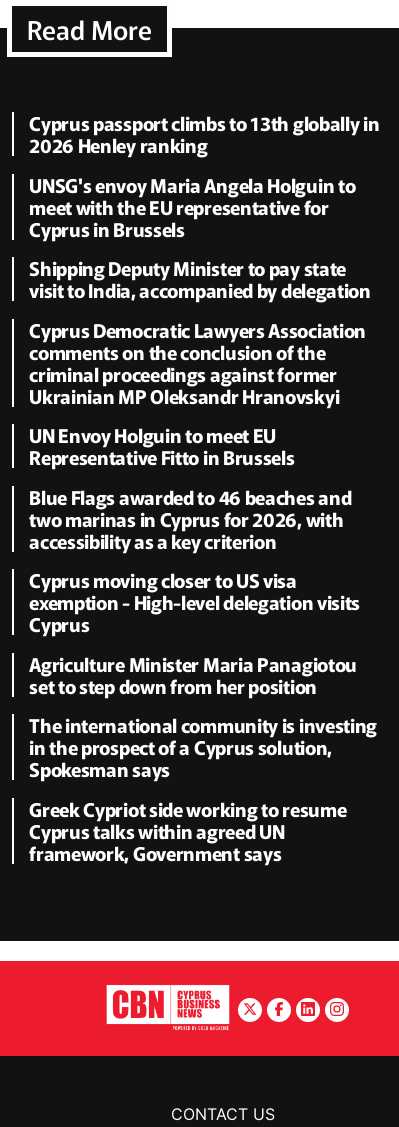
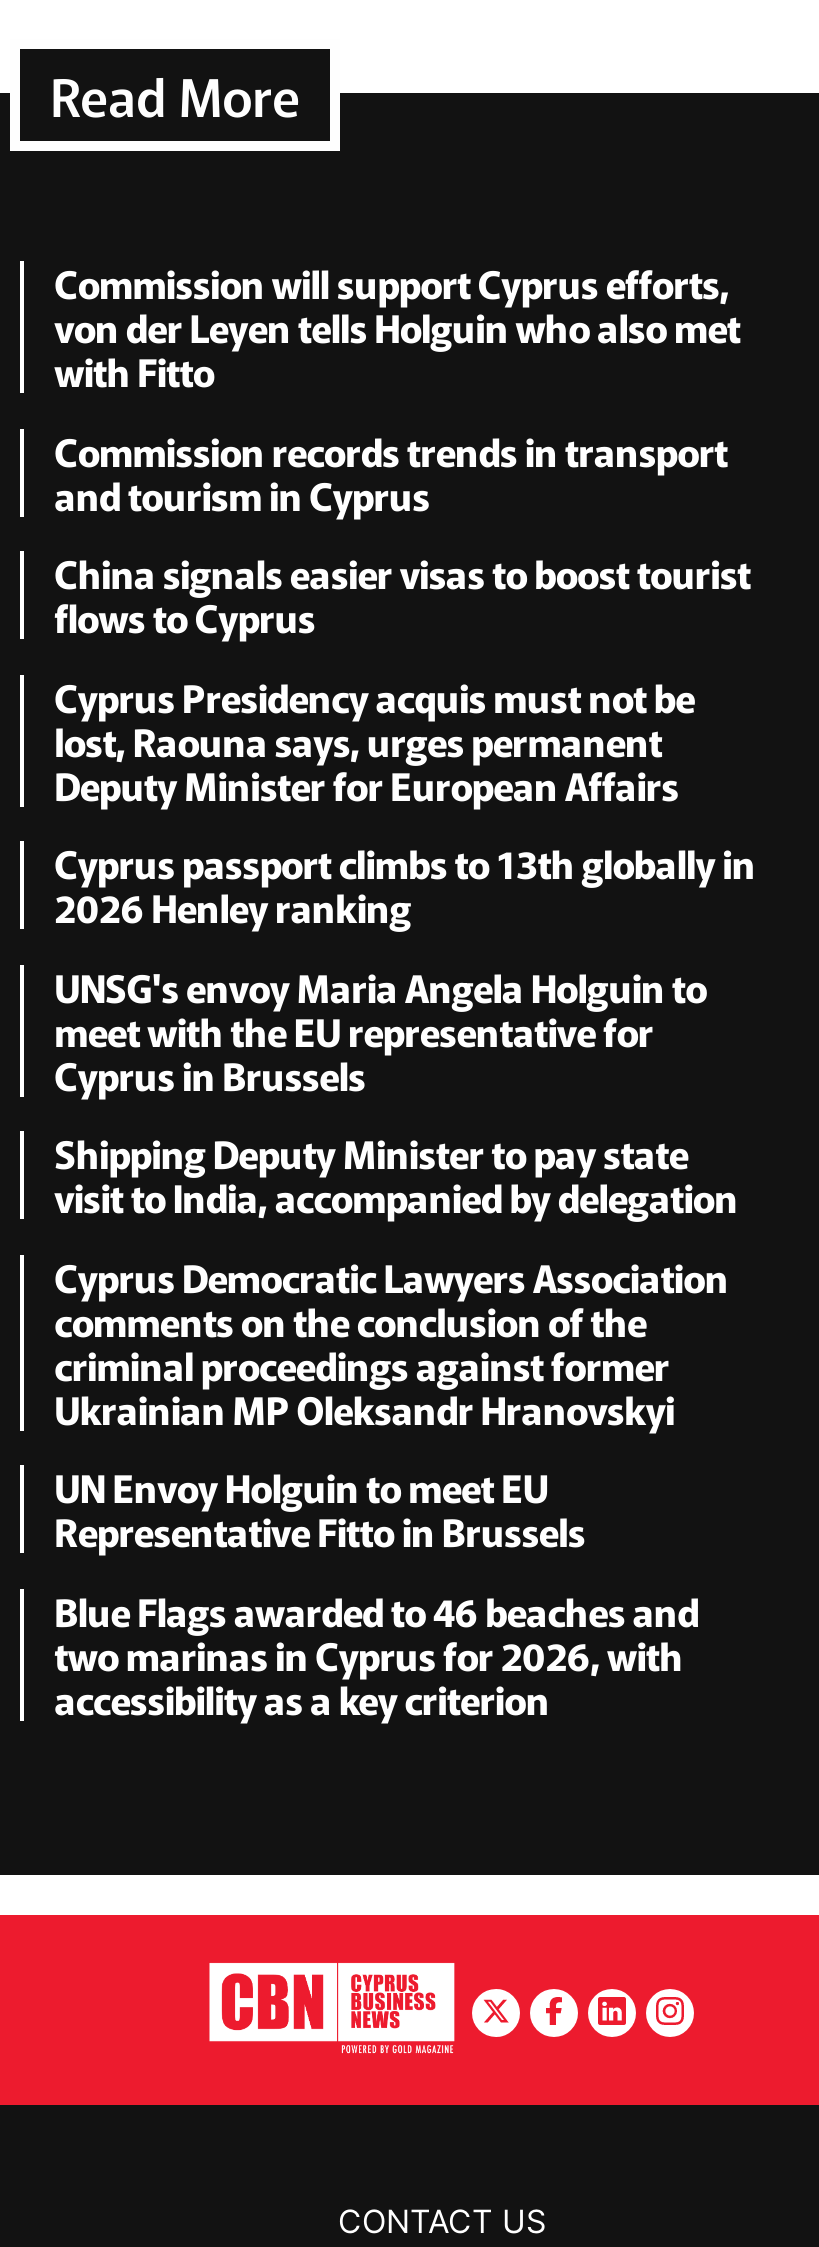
none -> [54,255,750,811] Commission will support Cyprus efforts, | von der Leyen tells Holguin who also met | with Fitto | Commission records trends in transport | and tourism in Cyprus | China signals easier visas to boost tourist | flows to Cyprus | Cyprus Presidency acquis must not be | lost, Raouna says, urges permanent | Deputy Minister for European Affairs
moved [29,109,379,554] -> [54,835,755,1725]: Cyprus passport climbs to 13th globally in | 2026 Henley ranking | UNSG's envoy Maria Angela Holguin to | ... | two marinas in Cyprus for 2026, with | accessibility as a key criterion
[29,566,377,866] Cyprus moving closer to US visa | exemption - High-level delegation visits | Cyprus | Agriculture Minister Maria Panagiotou | set to step down from her position | The international community is investing | in the prospect of a Cyprus solution, | Spokesman says | Greek Cypriot side working to resume | Cyprus talks within agreed UN | framework, Government says -> none

